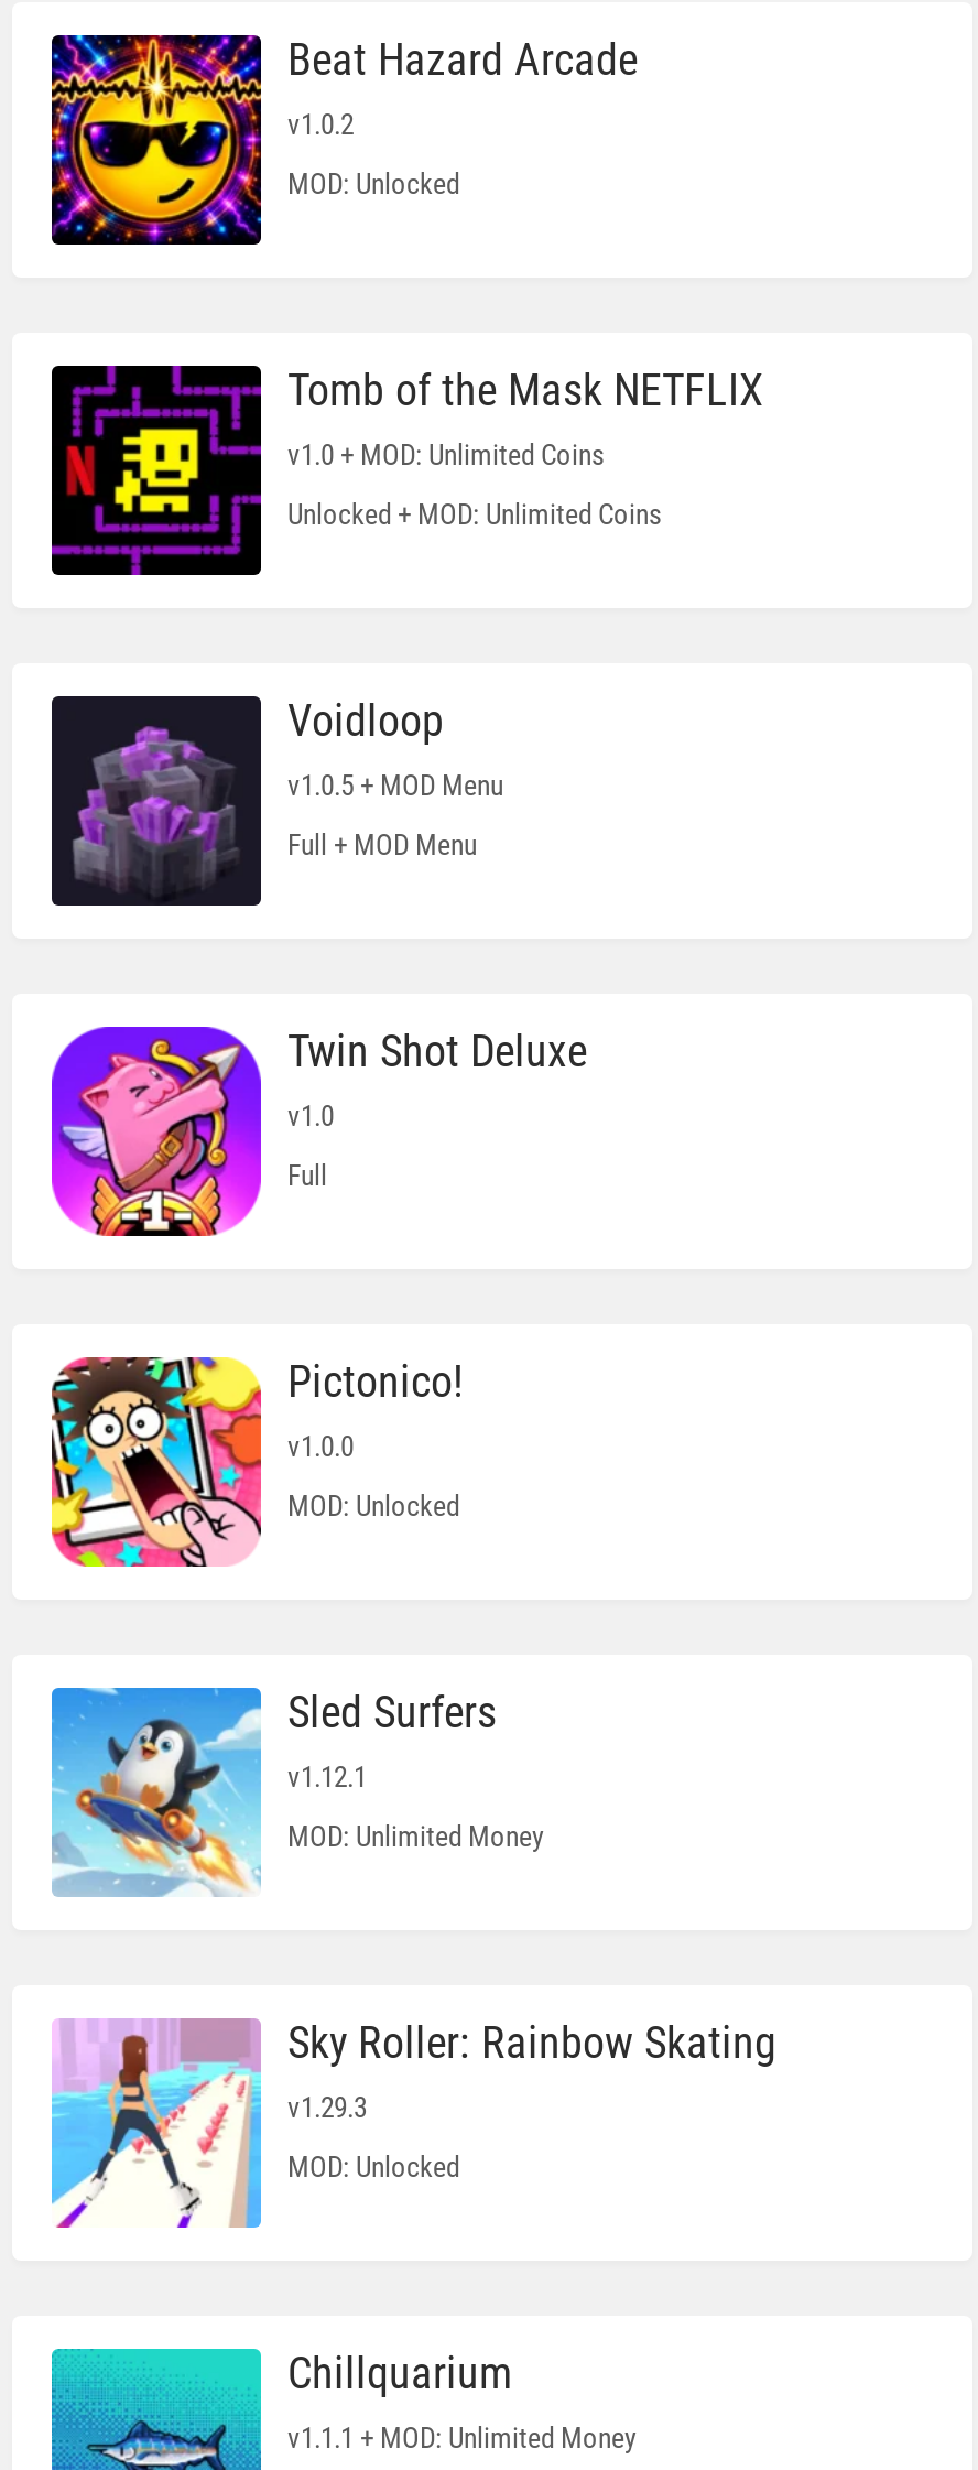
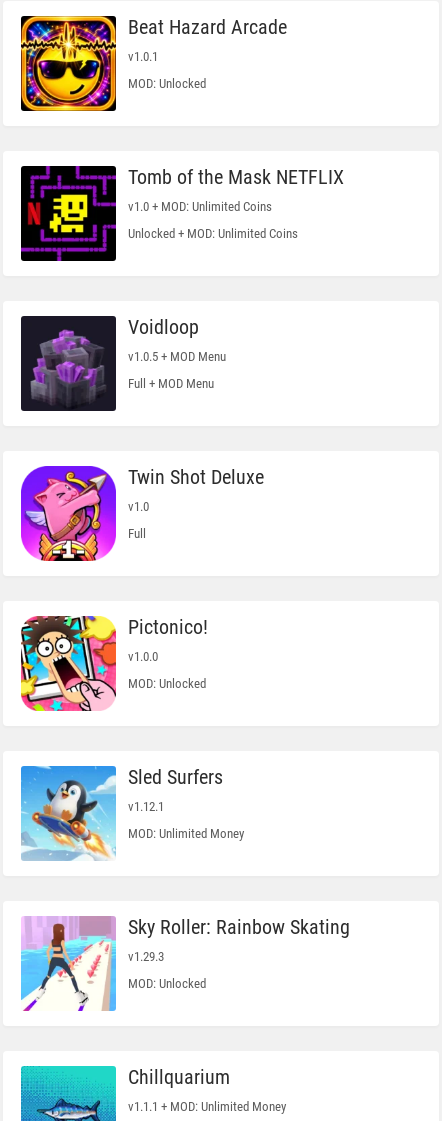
[50,33,354,247] [image] | v1.0.2 -> [20,15,158,112] [image] | v1.0.1

